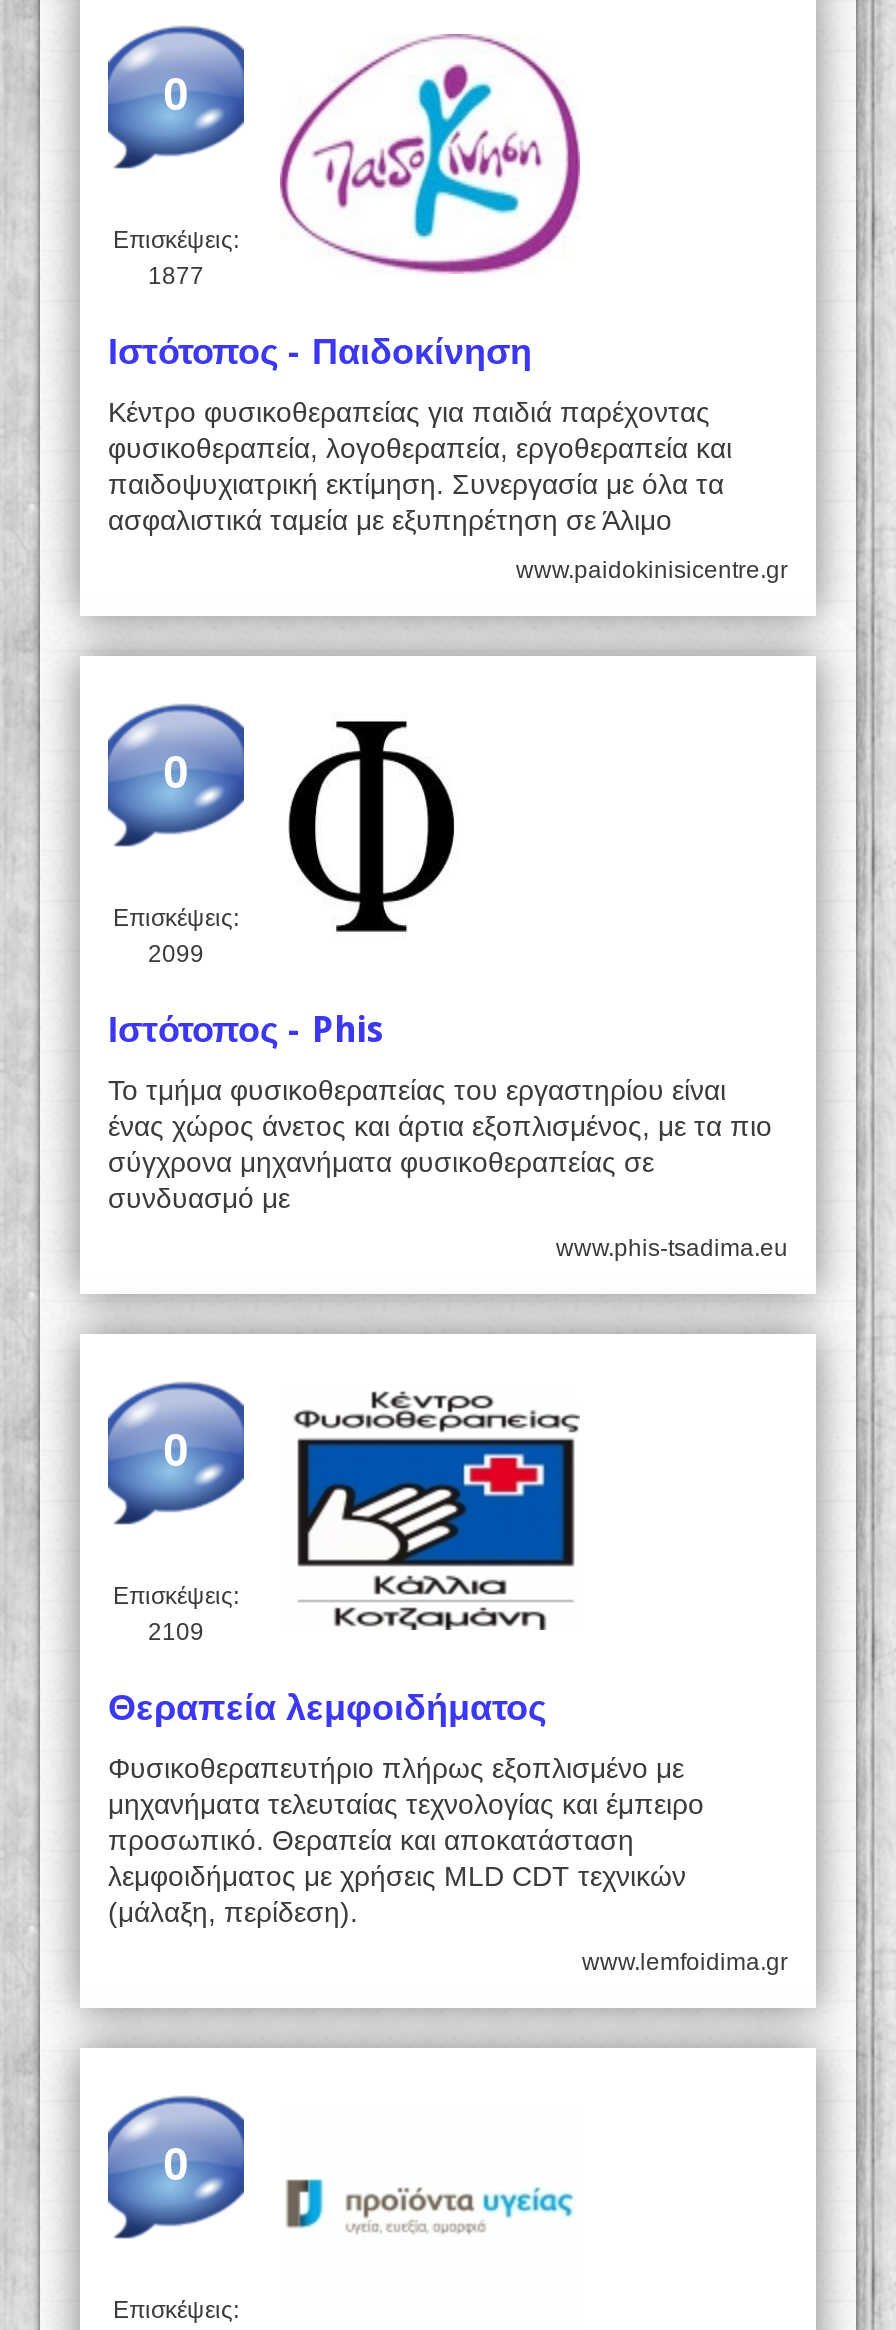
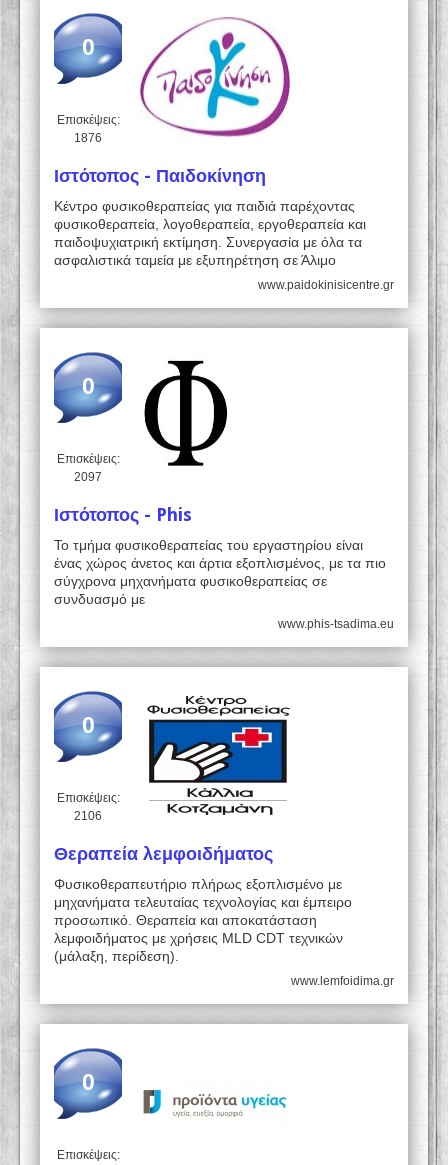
[148,262,204,290] 1877 -> [74,131,102,145] 1876
[148,940,204,968] 2099 -> [74,470,102,484] 2097
[148,1618,204,1646] 2109 -> [74,809,102,823] 2106

